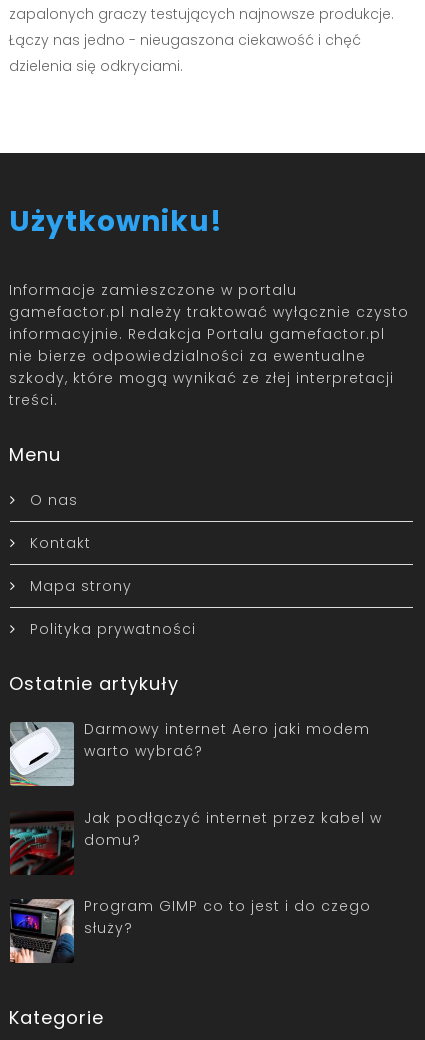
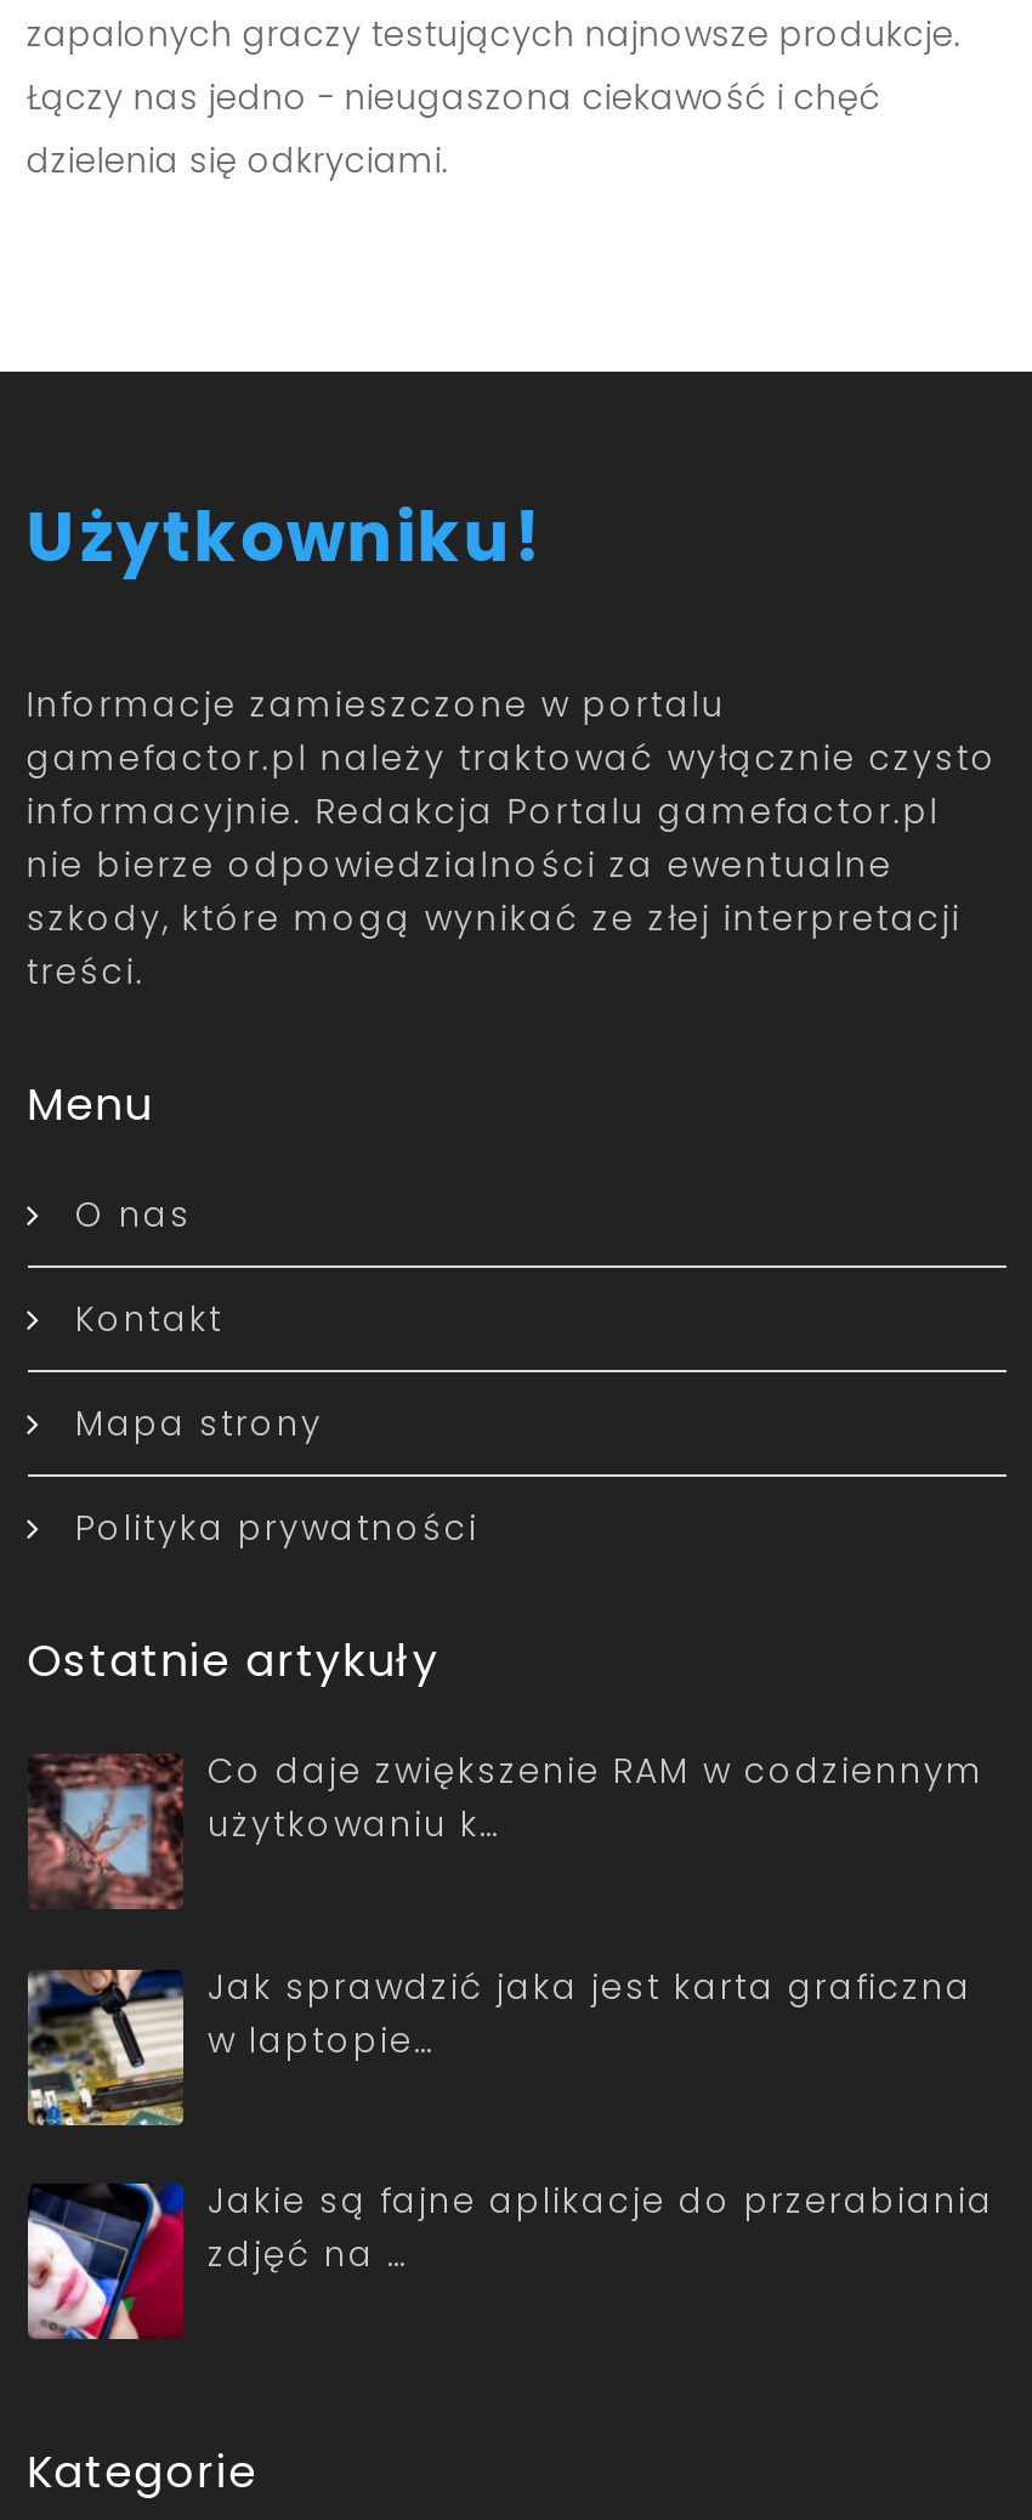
[9,719,370,787] [image] | Darmowy internet Aero jaki modem | warto wybrać? -> [28,1746,985,1912] [image] | Co daje zwiększenie RAM w codziennym | użytkowaniu k…
[9,807,382,875] [image] | Jak podłączyć internet przez kabel w | domu? -> [25,1961,973,2128] [image] | Jak sprawdzić jaka jest karta graficzna | w laptopie…
[10,896,371,964] [image] | Program GIMP co to jest i do czego | służy? -> [25,2177,994,2341] [image] | Jakie są fajne aplikacje do przerabiania | zdjęć na …

